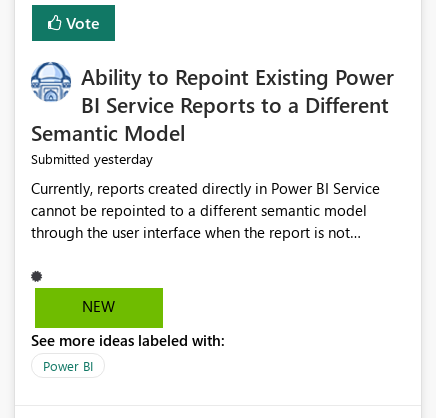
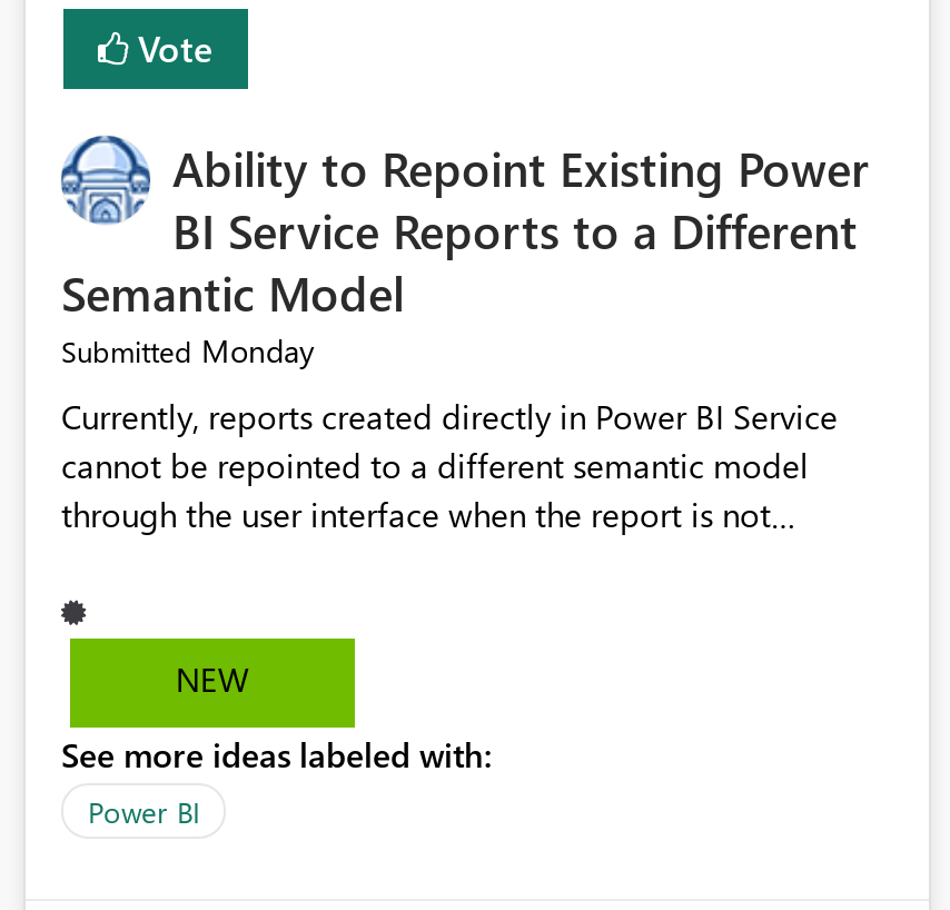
[31,149,153,168] Submitted yesterday -> [61,330,315,372] Submitted Monday

